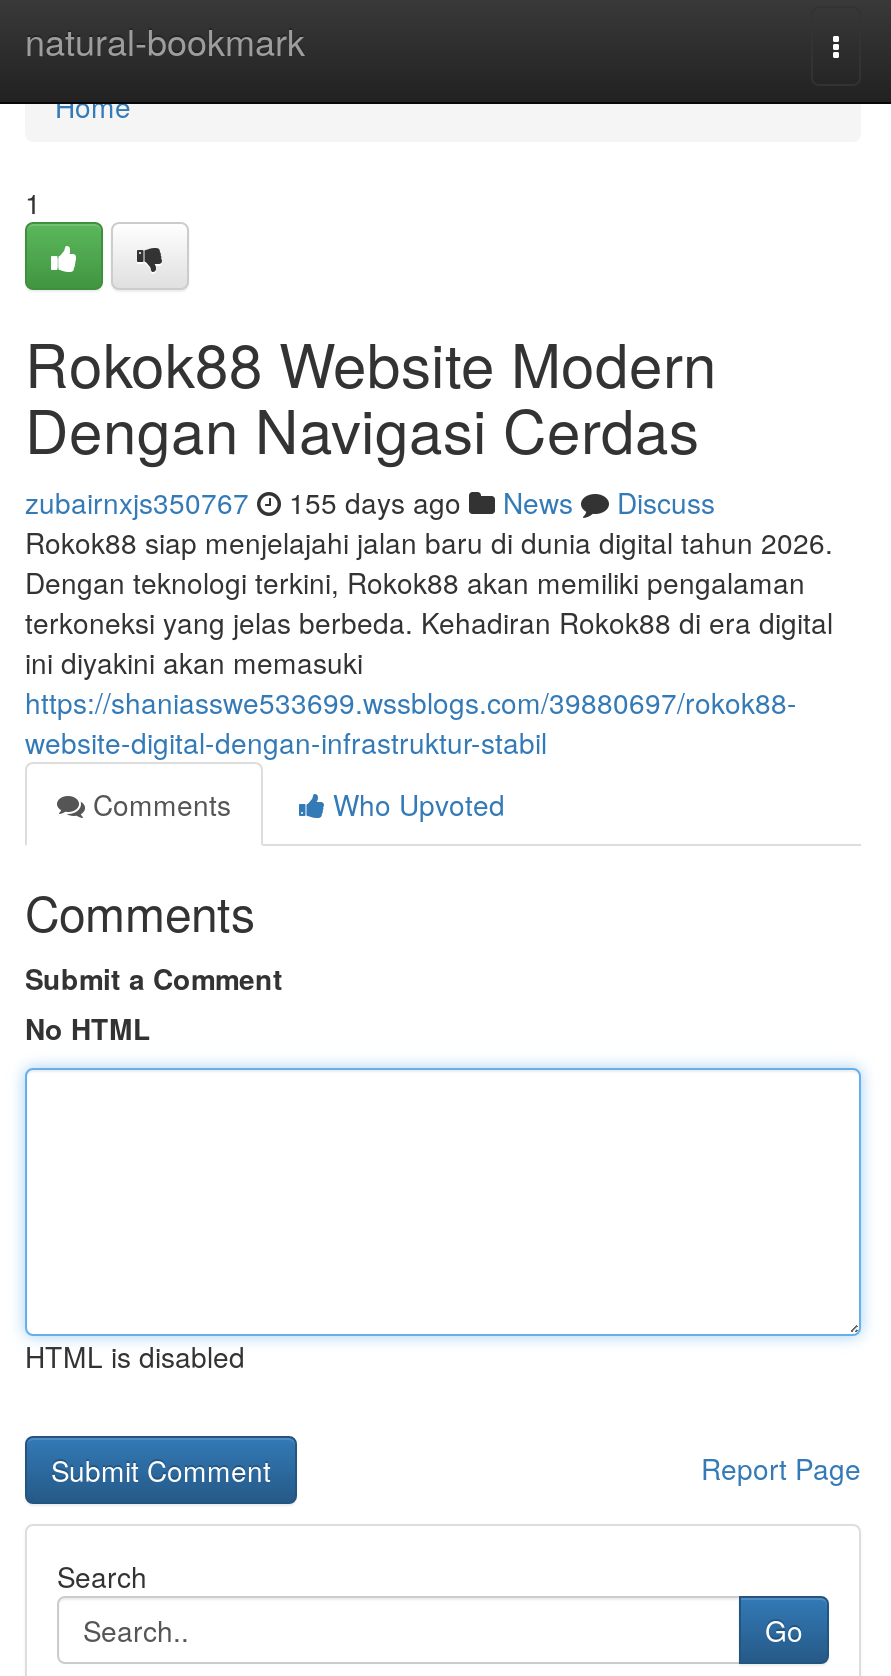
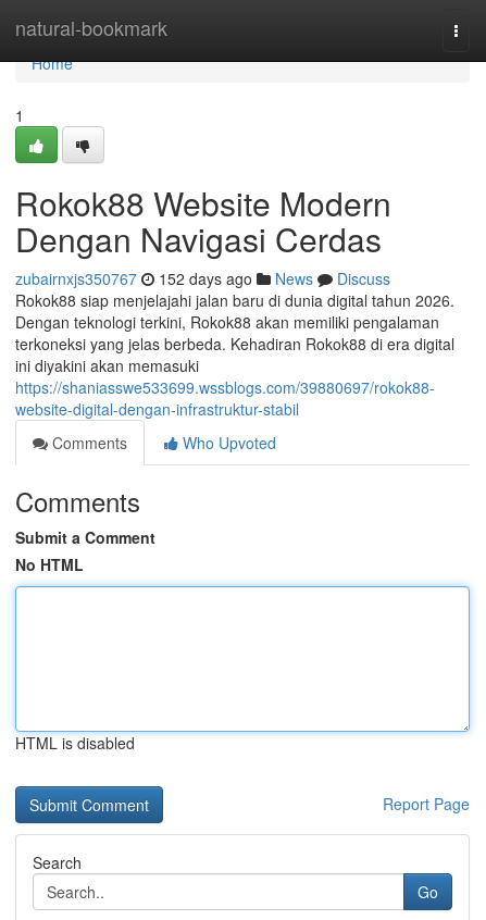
[25,482,715,522] zubairnxjs350767 155 days ago News Discuss -> [15,268,390,289] zubairnxjs350767 152 days ago News Discuss

